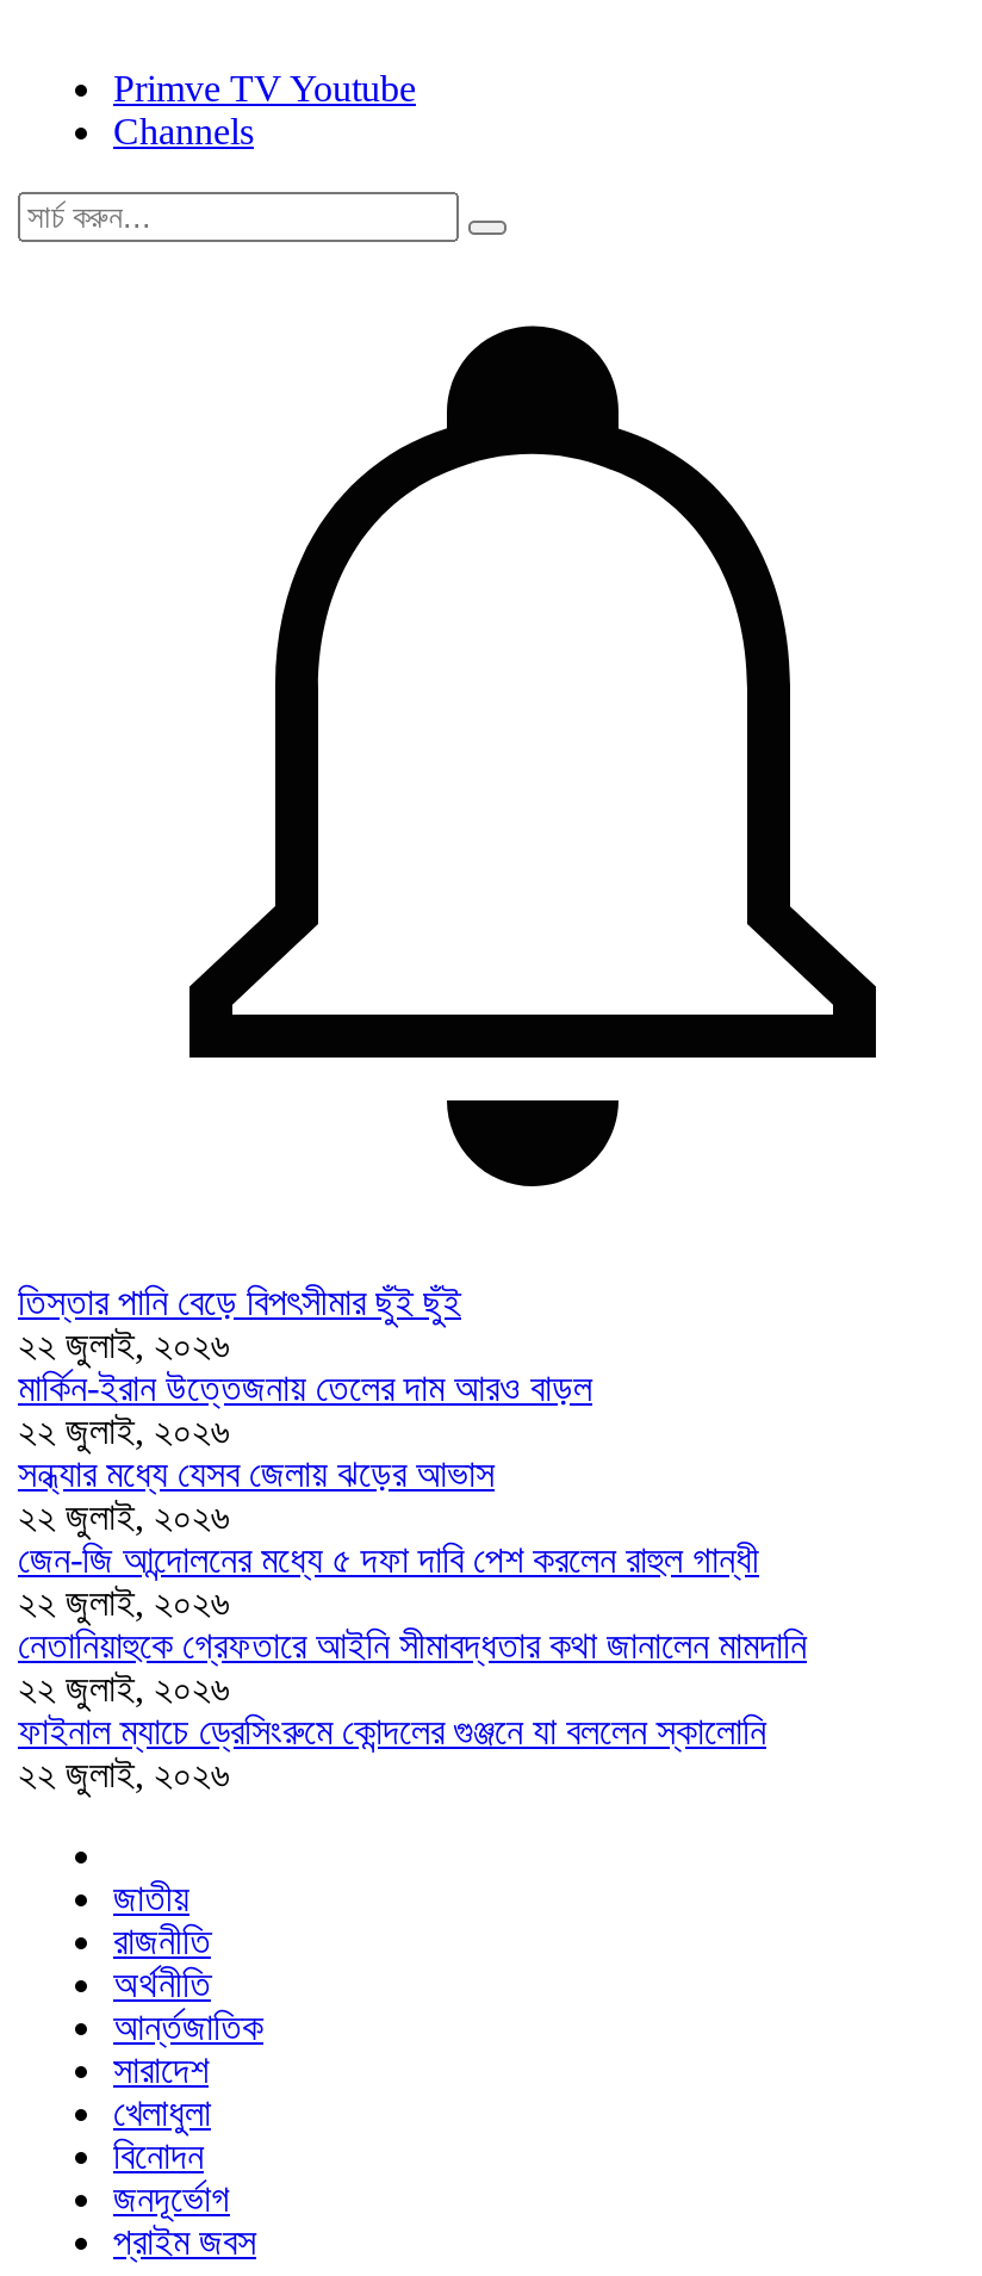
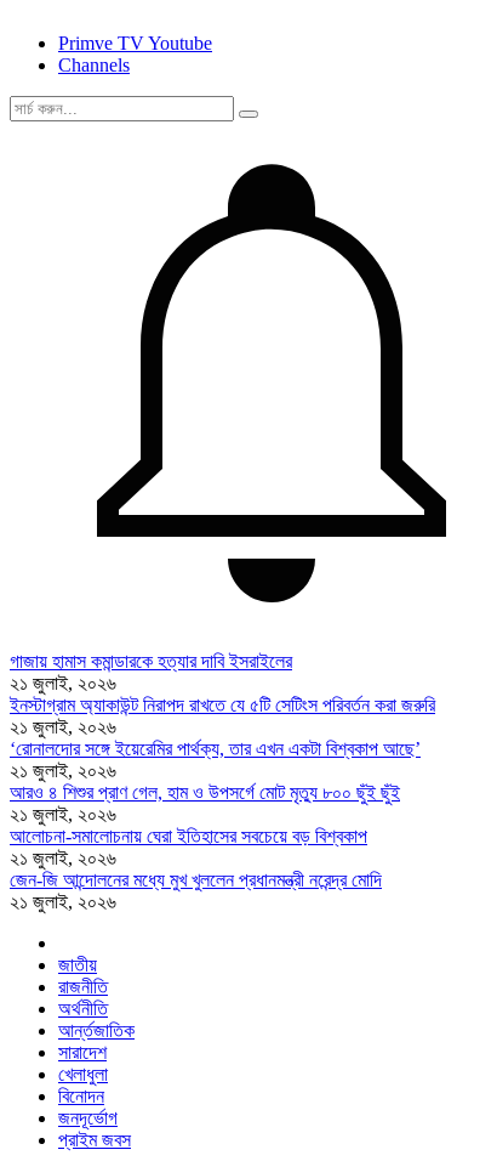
[18,1282,807,1794] তিস্তার পানি বেড়ে বিপৎসীমার ছুঁই ছুঁই | ২২ জুলাই, ২০২৬ | মার্কিন-ইরান উত্তেজনায় তেলের দাম আরও বাড়ল | ২২ জুলাই, ২০২৬ | সন্ধ্যার মধ্যে যেসব জেলায় ঝড়ের আভাস | ২২ জুলাই, ২০২৬ | জেন-জি আন্দোলনের মধ্যে ৫ দফা দাবি পেশ করলেন রাহুল গান্ধী | ২২ জুলাই, ২০২৬ | নেতানিয়াহুকে গ্রেফতারে আইনি সীমাবদ্ধতার কথা জানালেন মামদানি | ২২ জুলাই, ২০২৬ | ফাইনাল ম্যাচে ড্রেসিংরুমে কোন্দলের গুঞ্জনে যা বললেন স্কালোনি | ২২ জুলাই, ২০২৬ -> [10,651,435,912] গাজায় হামাস কমান্ডারকে হত্যার দাবি ইসরাইলের | ২১ জুলাই, ২০২৬ | ইনস্টাগ্রাম অ্যাকাউন্ট নিরাপদ রাখতে যে ৫টি সেটিংস পরিবর্তন করা জরুরি | ২১ জুলাই, ২০২৬ | ‘রোনালদোর সঙ্গে ইয়েরেমির পার্থক্য, তার এখন একটা বিশ্বকাপ আছে’ | ২১ জুলাই, ২০২৬ | আরও ৪ শিশুর প্রাণ গেল, হাম ও উপসর্গে মোট মৃত্যু ৮০০ ছুঁই ছুঁই | ২১ জুলাই, ২০২৬ | আলোচনা-সমালোচনায় ঘেরা ইতিহাসের সবচেয়ে বড় বিশ্বকাপ | ২১ জুলাই, ২০২৬ | জেন-জি আন্দোলনের মধ্যে মুখ খুললেন প্রধানমন্ত্রী নরেন্দ্র মোদি | ২১ জুলাই, ২০২৬

